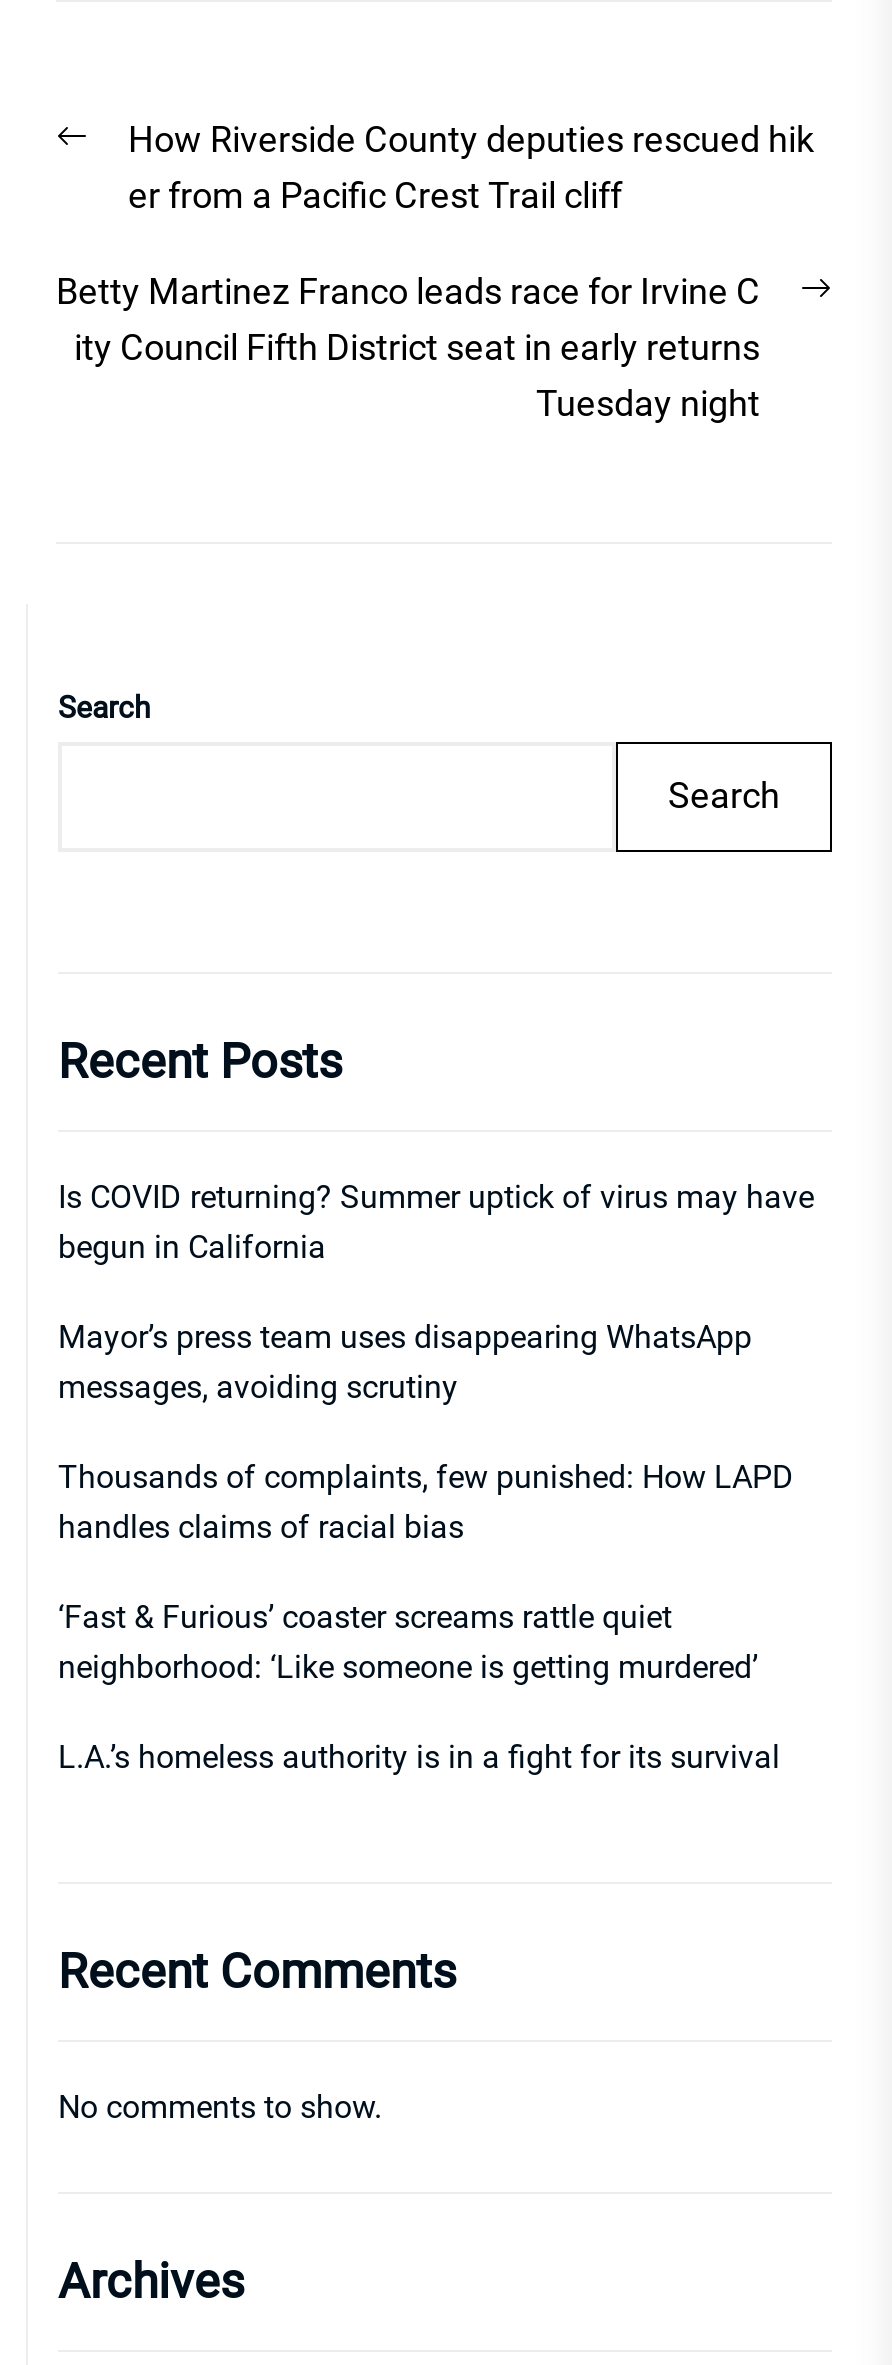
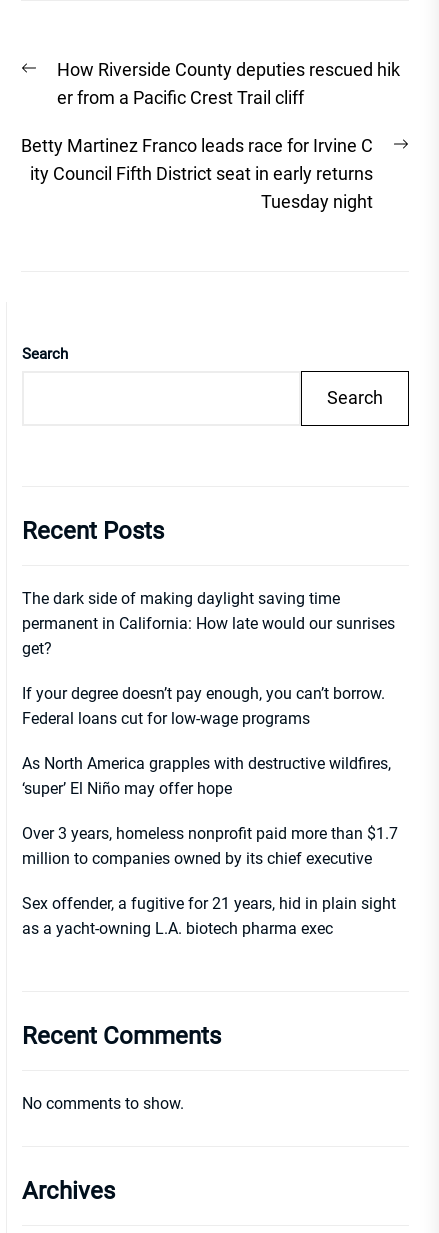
[58,1178,814,1266] Is COVID returning? Summer uptick of virus may have | begun in California -> [22,589,395,658] The dark side of making daylight saving time | permanent in California: How late would our sunrises | get?
[58,1318,752,1406] Mayor’s press team uses disappearing WhatsApp | messages, avoiding scrutiny -> [22,684,385,728] If your degree doesn’t pay enough, you can’t borrow. | Federal loans cut for low-wage programs
[58,1458,794,1546] Thousands of complaints, few punished: How LAPD | handles claims of racial bias -> [22,754,391,798] As North America grapples with destructive wildfires, | ‘super’ El Niño may offer hope
[58,1598,758,1686] ‘Fast & Furious’ coaster screams rattle quiet | neighborhood: ‘Like someone is getting murdered’ -> [22,824,398,868] Over 3 years, homeless nonprofit paid more than $1.7 | million to companies owned by its chief executive
[58,1738,780,1776] L.A.’s homeless authority is in a fight for its survival -> [22,894,396,938] Sex offender, a fugitive for 21 years, hid in plain sight | as a yacht-owning L.A. biotech pharma exec

